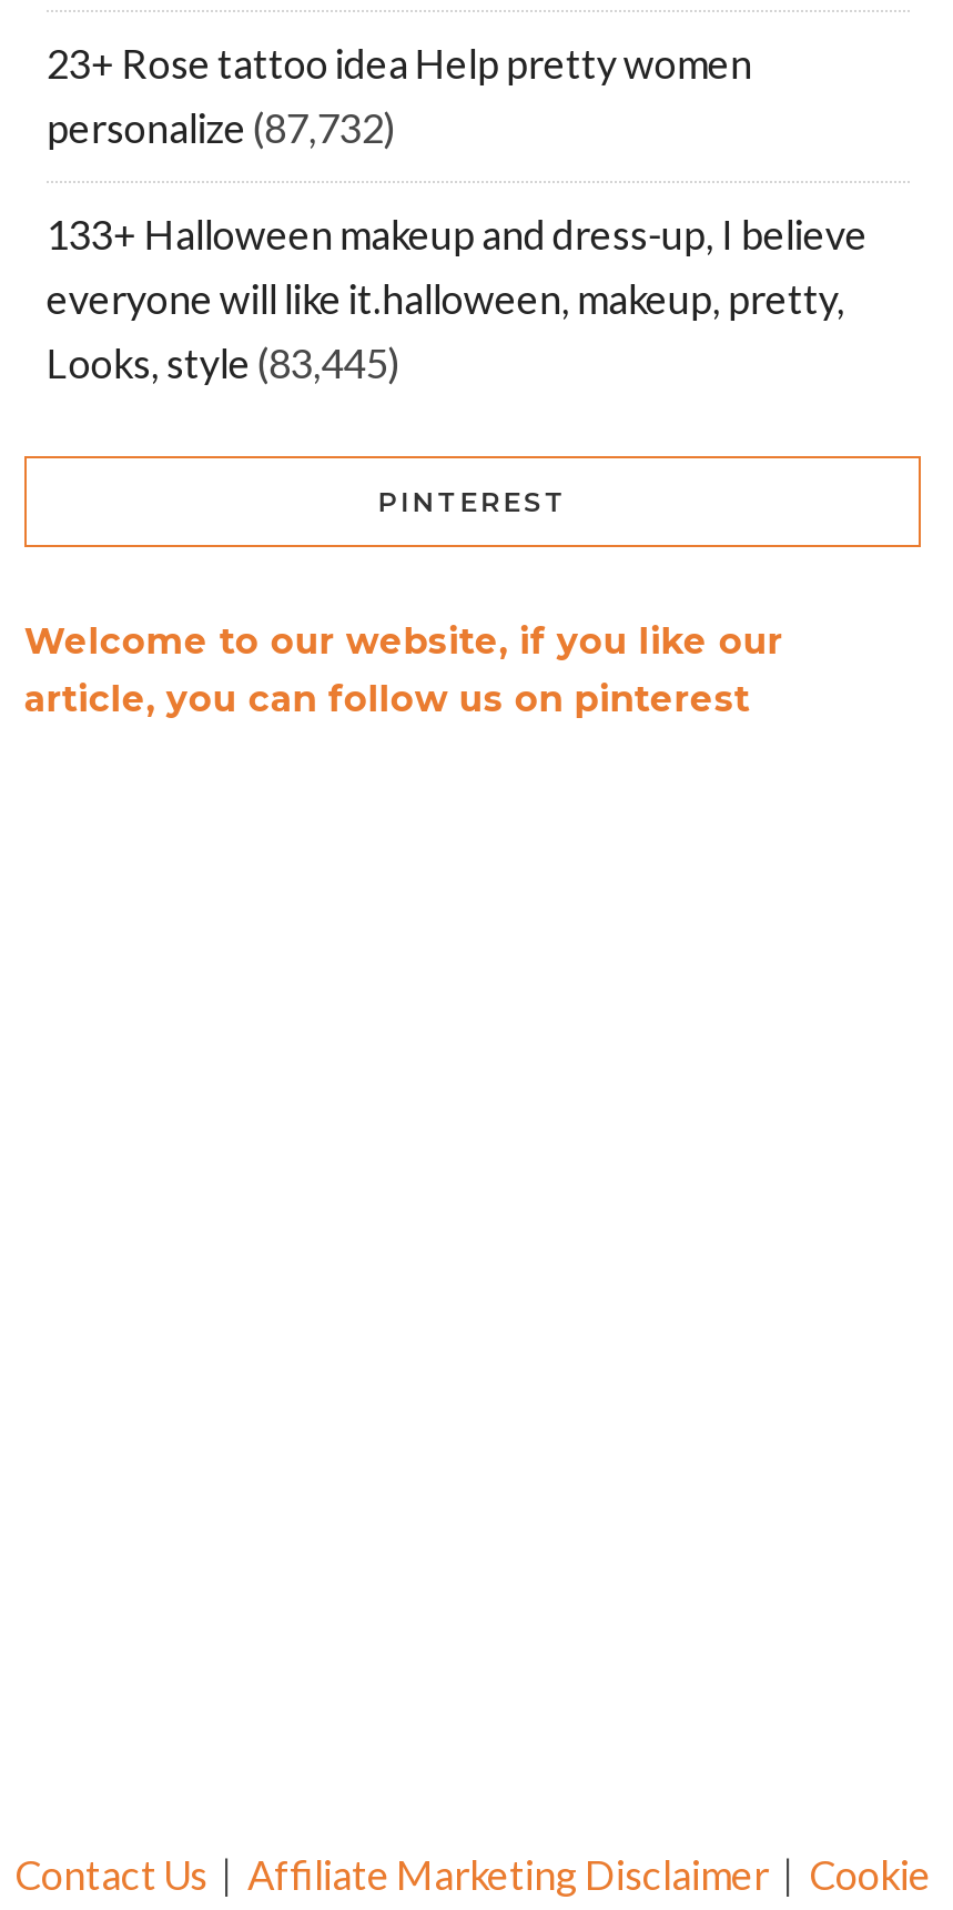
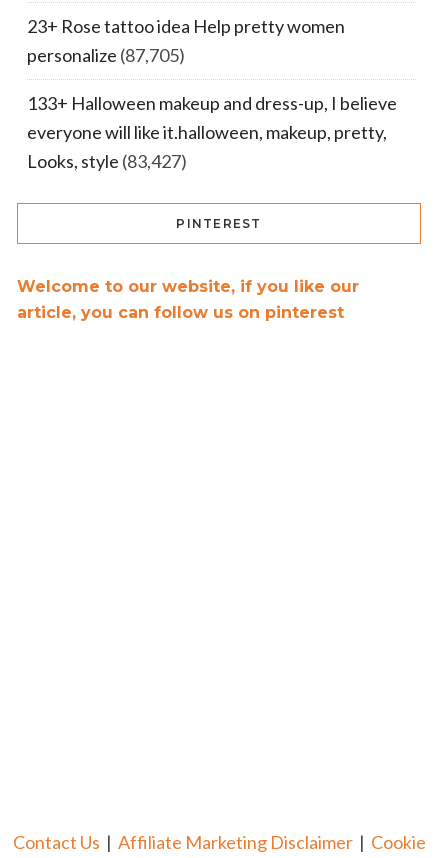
[46,104,397,153] personalize (87,732) -> [27,44,185,66] personalize (87,705)
[46,340,401,388] Looks, style (83,445) -> [27,150,187,172] Looks, style (83,427)

